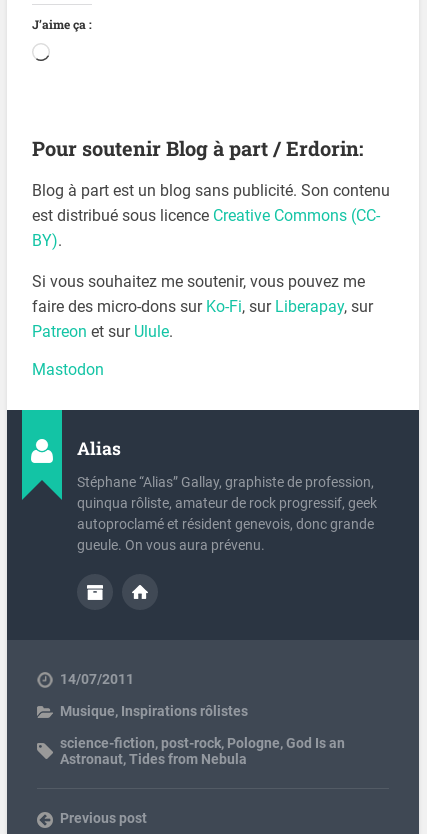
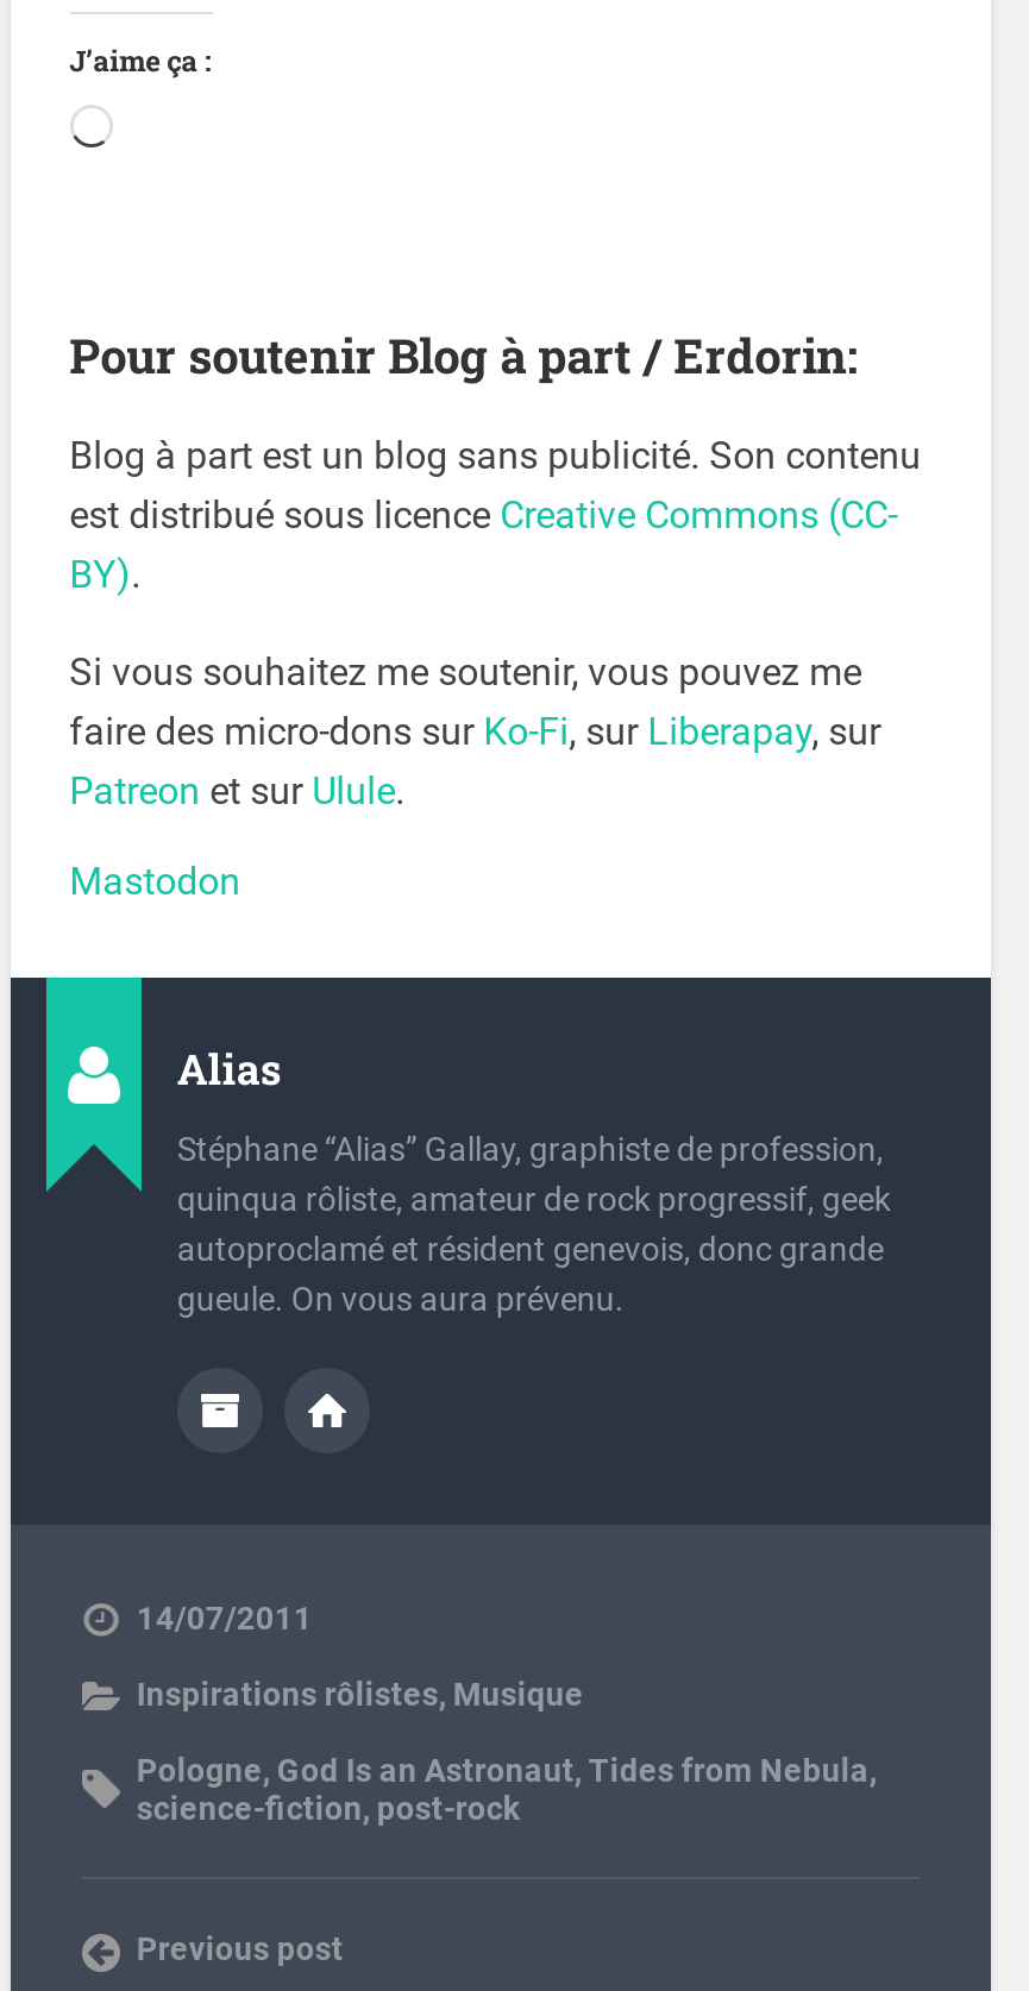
[60,703,248,719] Musique, Inspirations rôlistes -> [137,1674,584,1712] Inspirations rôlistes, Musique
[60,735,345,767] science-fiction, post-rock, Pologne, God Is an | Astronaut, Tides from Nebula -> [137,1750,876,1826] Pologne, God Is an Astronaut, Tides from Nebula, | science-fiction, post-rock

